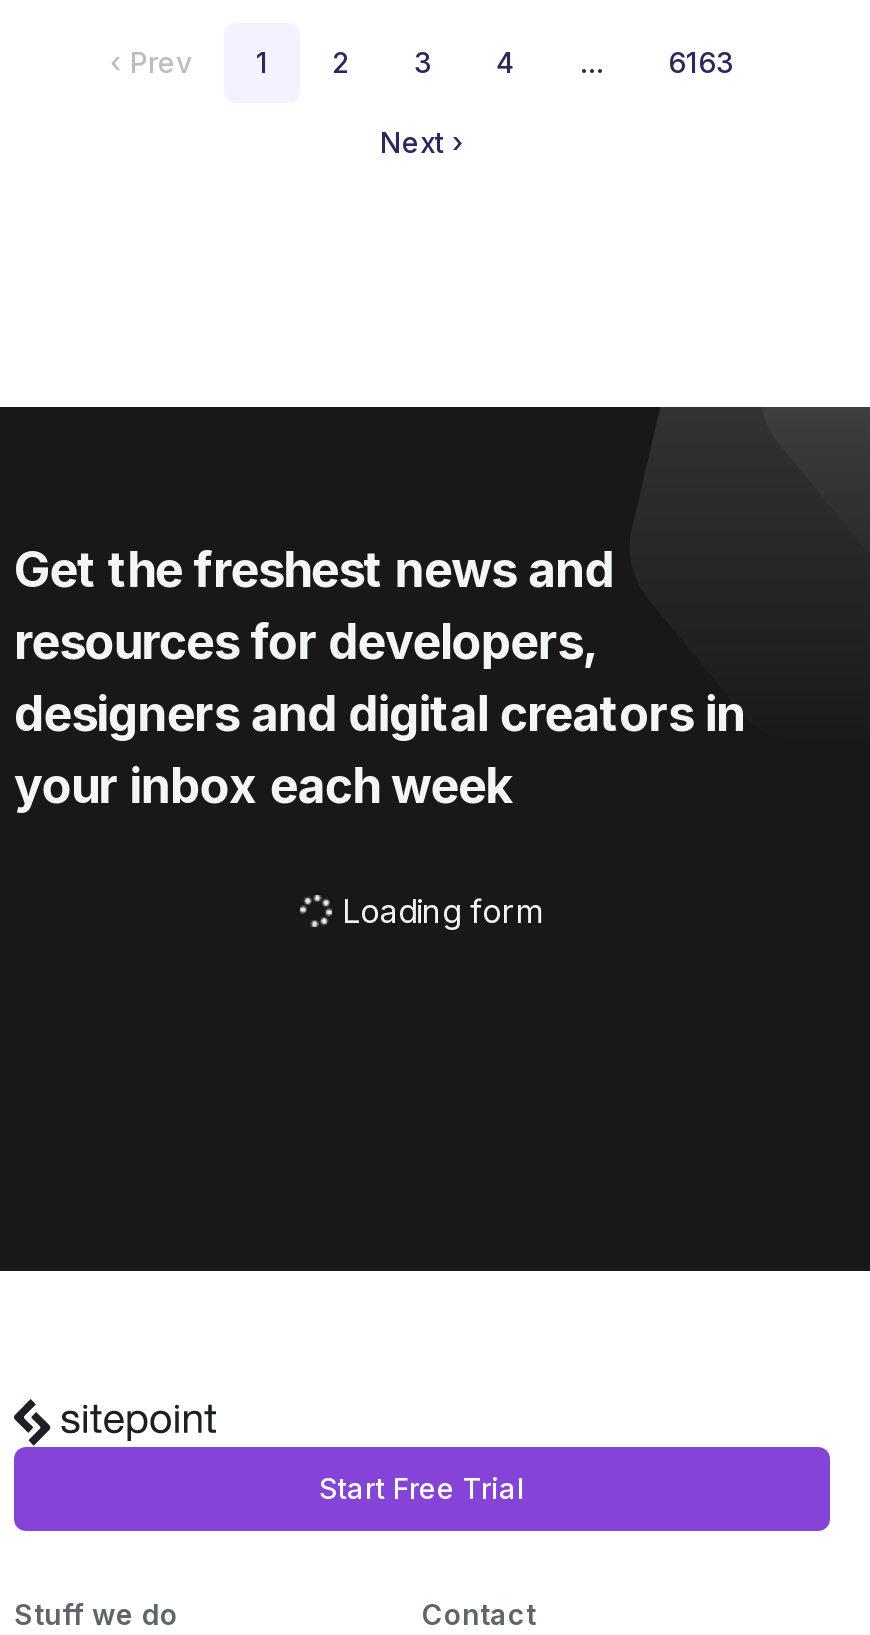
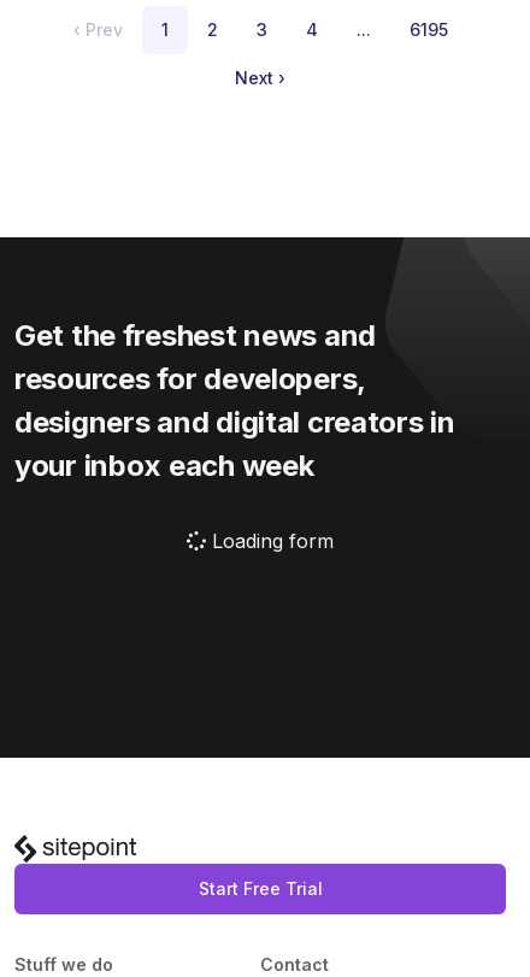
[668,45,734,79] 6163 -> [409,19,447,40] 6195

